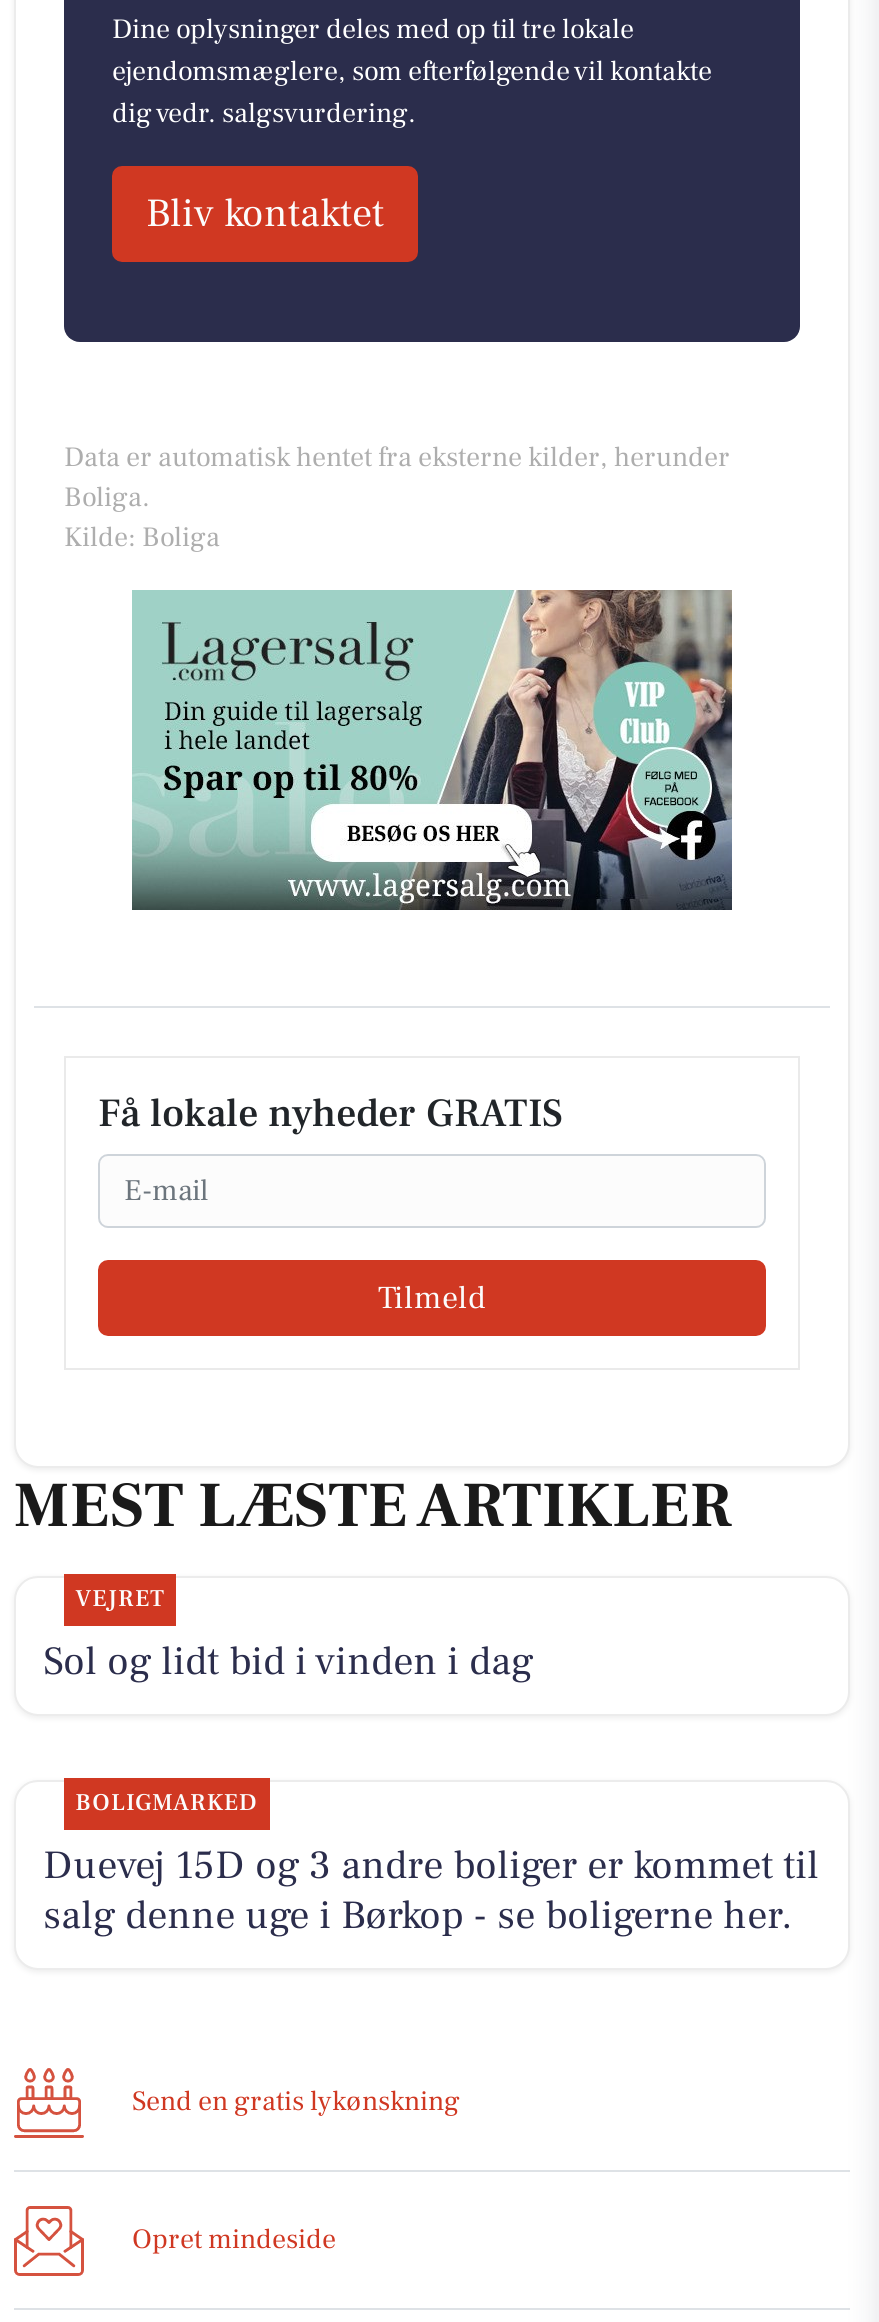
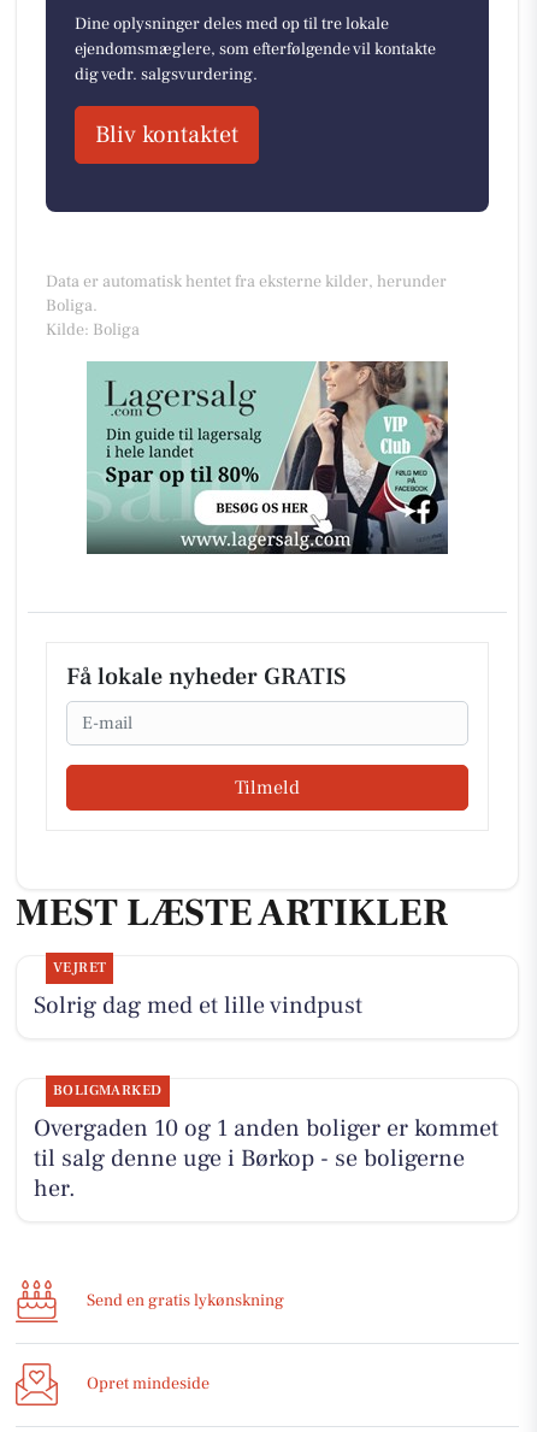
[43,1635,533,1687] Sol og lidt bid i vinden i dag -> [33,990,362,1022] Solrig dag med et lille vindpust
[43,1840,819,1942] Duevej 15D og 3 andre boliger er kommet til | salg denne uge i Børkop - se boligerne her. -> [33,1113,498,1205] Overgaden 10 og 1 anden boliger er kommet | til salg denne uge i Børkop - se boligerne | her.

